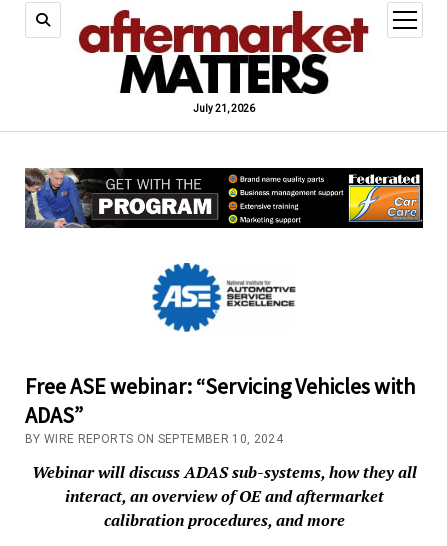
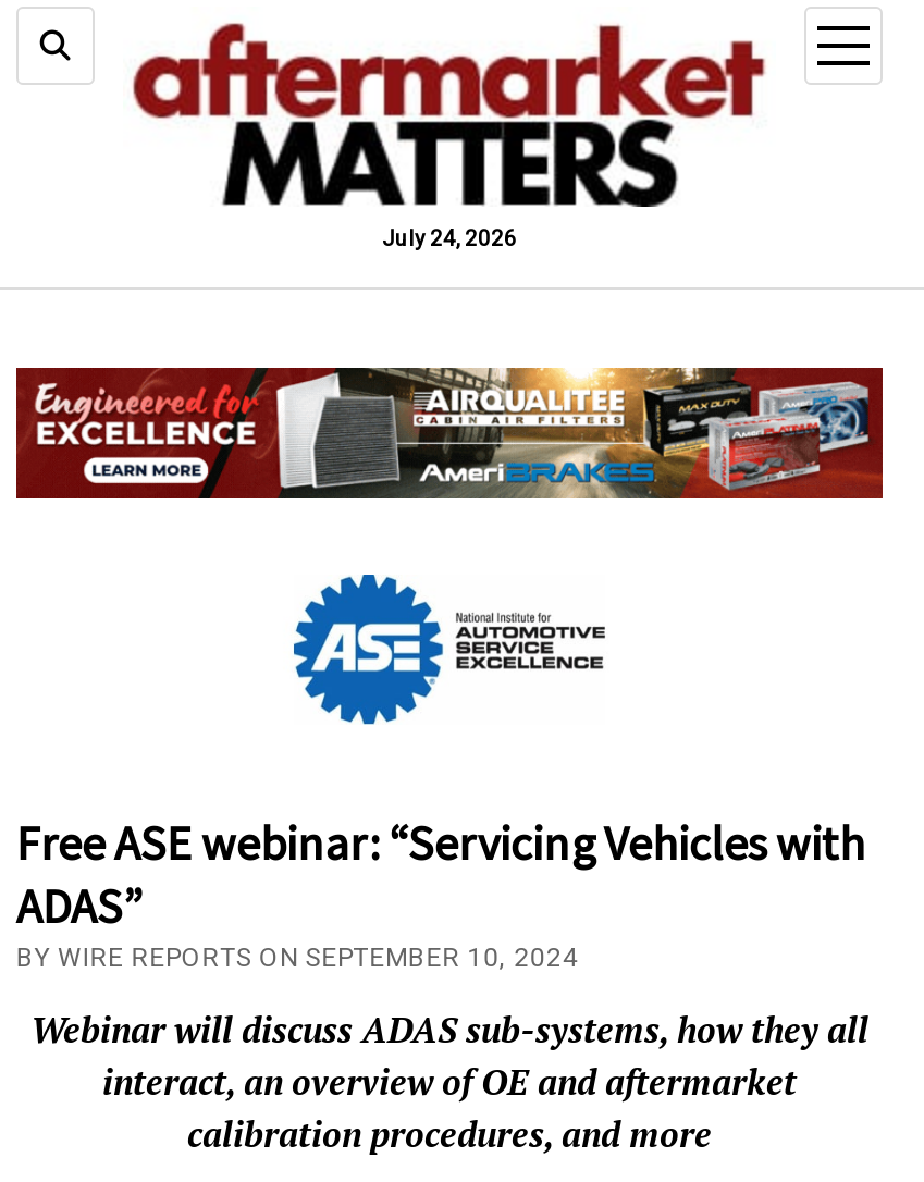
[193,103,255,114] July 21, 2026 -> [382,226,517,250] July 24, 2026
[24,167,424,229] [image] -> [14,366,885,501] [image]

